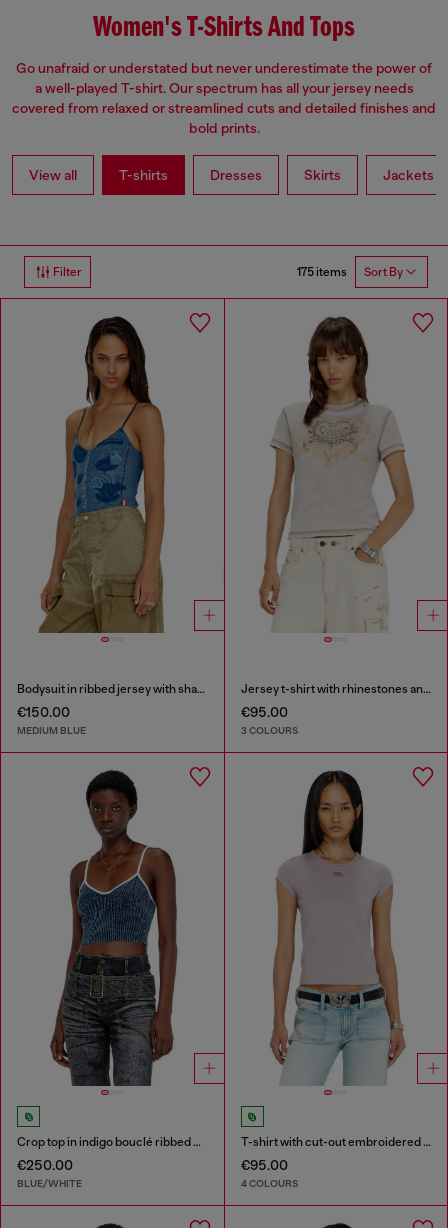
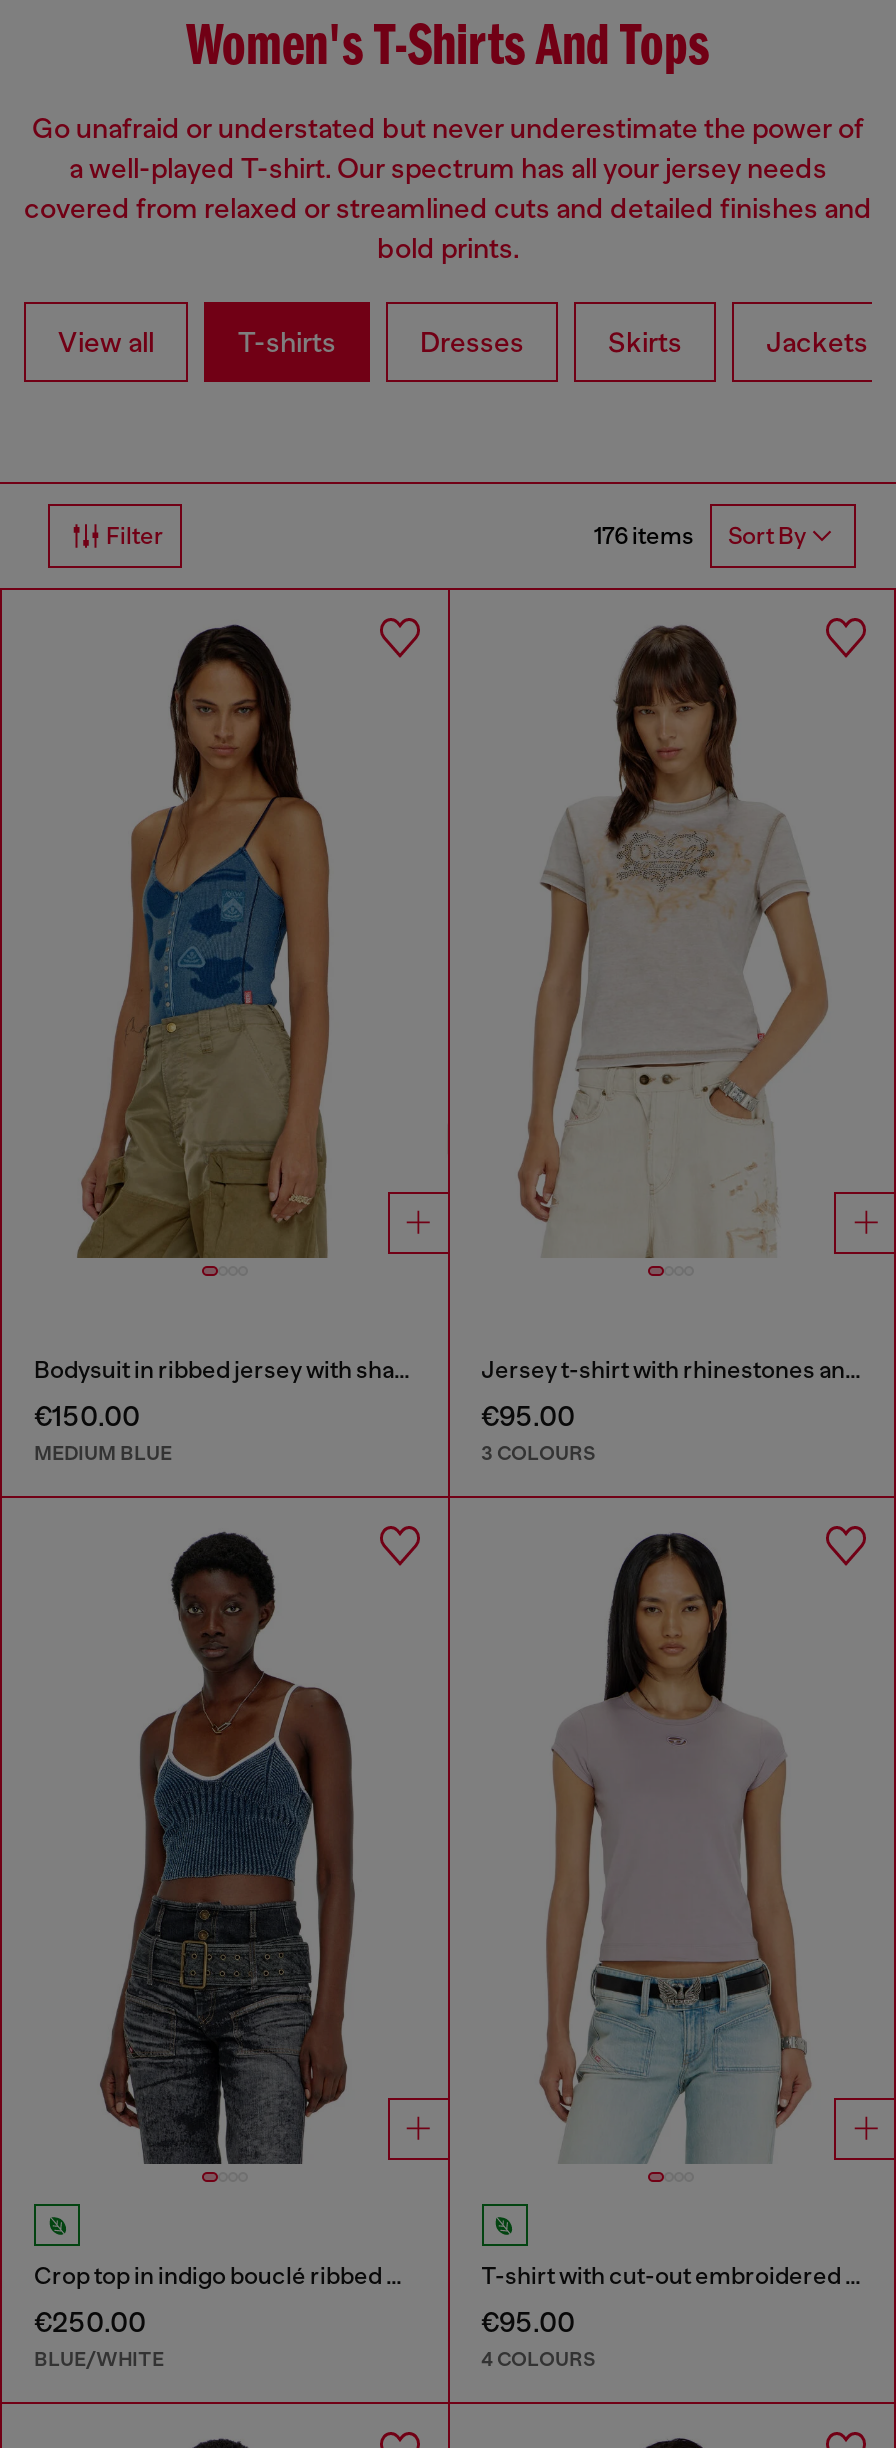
[297,265,403,279] 175 items Sort By -> [594,522,806,551] 176 items Sort By

